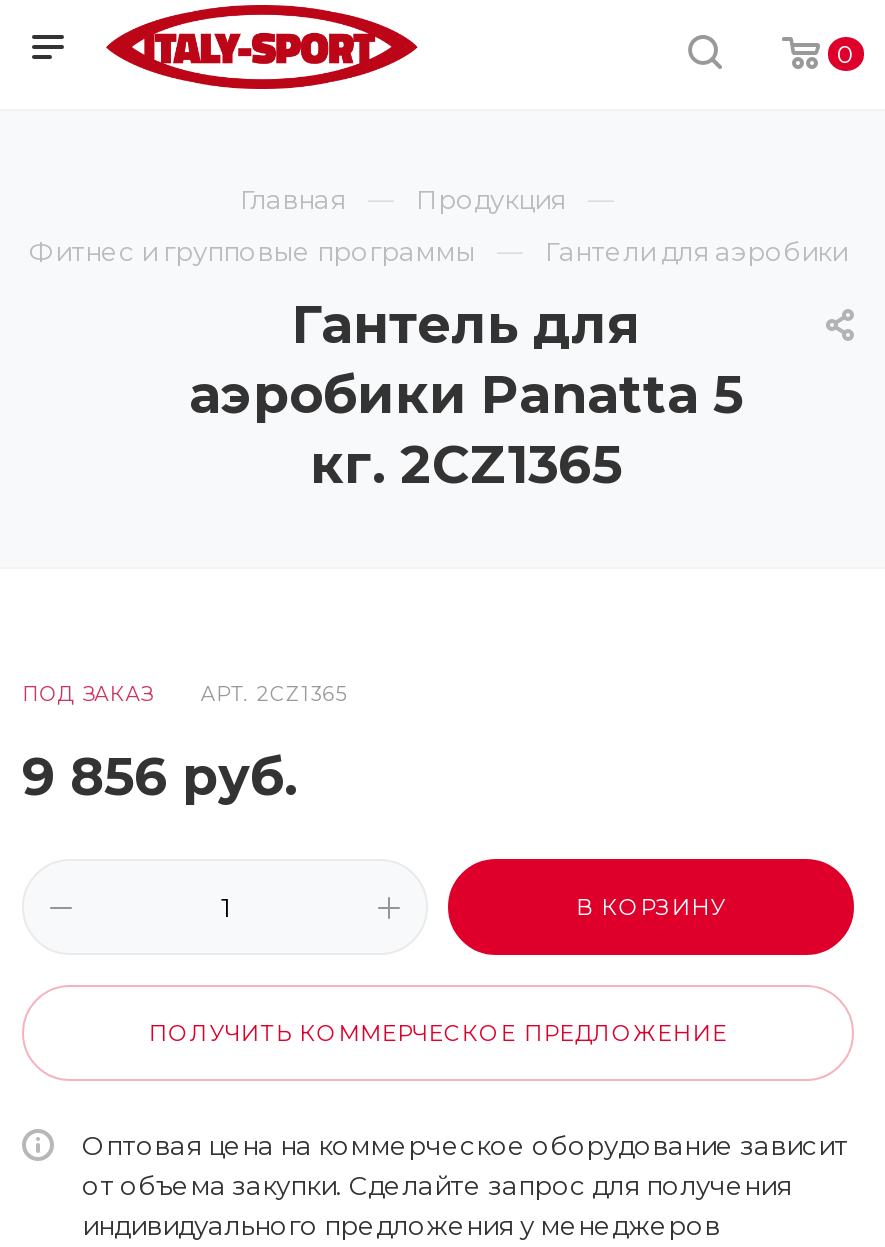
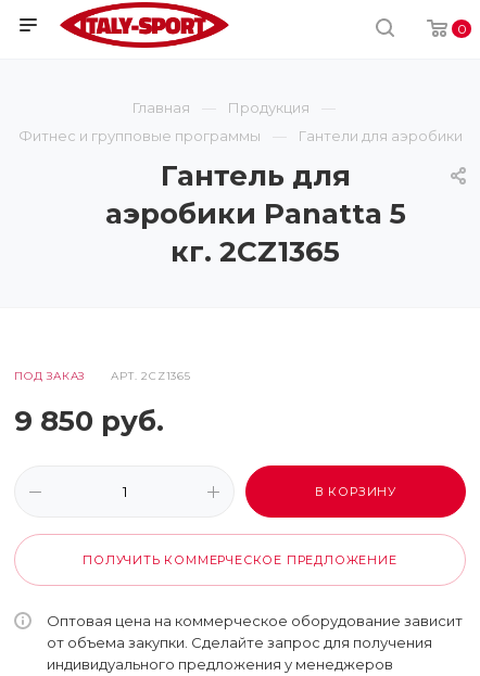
[22,745,298,809] 9 856 руб. -> [14,404,164,438] 9 850 руб.

